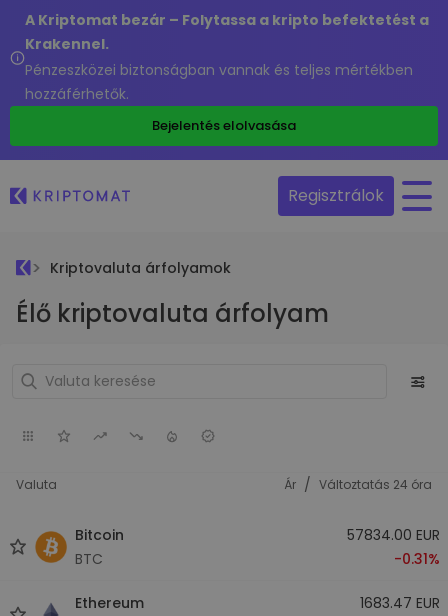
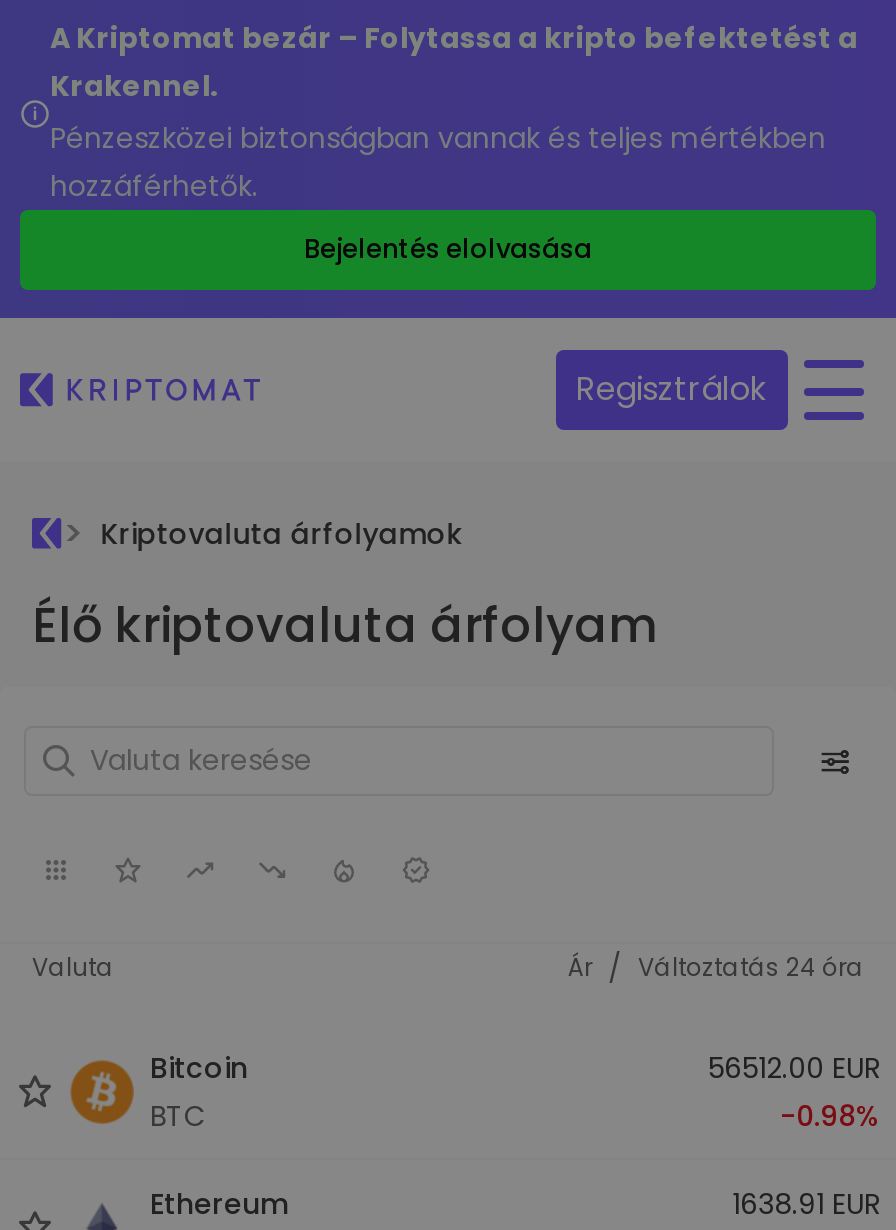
[347,524,440,544] 57834.00 EUR -> [708,1047,880,1087] 56512.00 EUR
[394,548,440,568] -0.31% -> [780,1095,880,1135] -0.98%
[360,592,440,612] 1683.47 EUR -> [732,1183,880,1223] 1638.91 EUR

